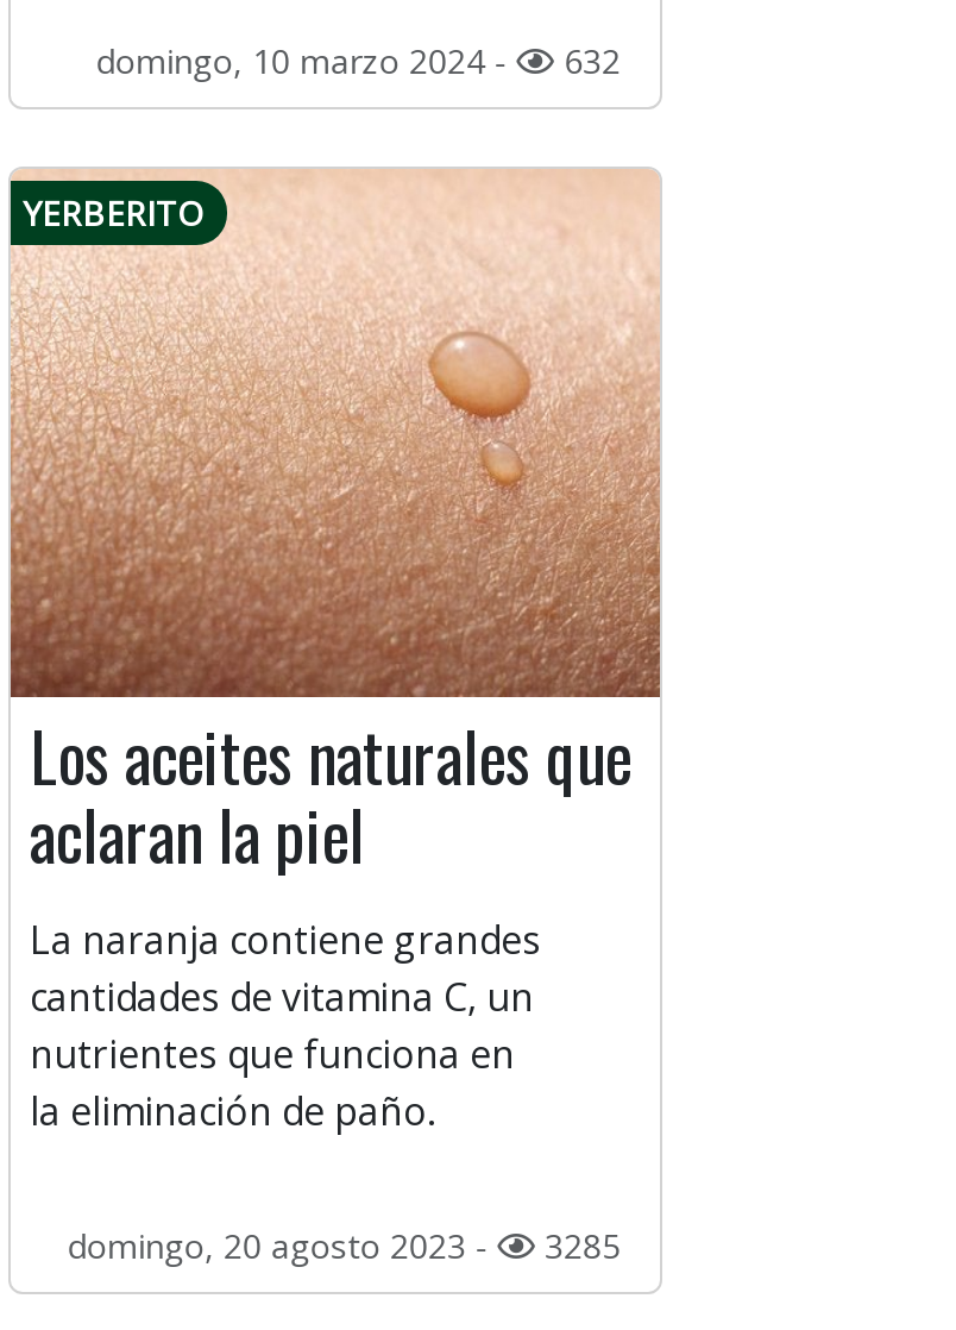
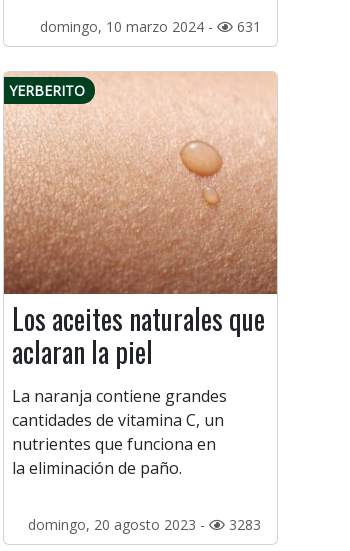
[96,38,621,83] domingo, 10 marzo 2024 - 632 -> [40,17,261,36] domingo, 10 marzo 2024 - 631
[67,1223,621,1268] domingo, 20 agosto 2023 - 3285 -> [28,515,261,534] domingo, 20 agosto 2023 - 3283

